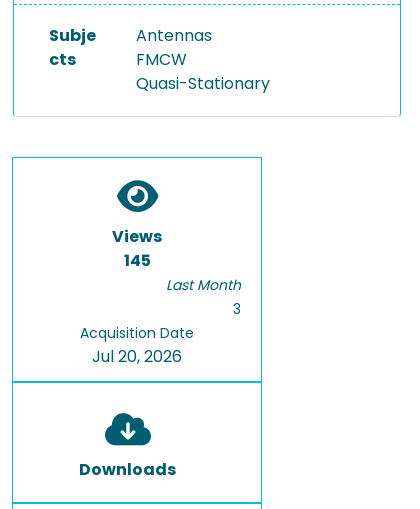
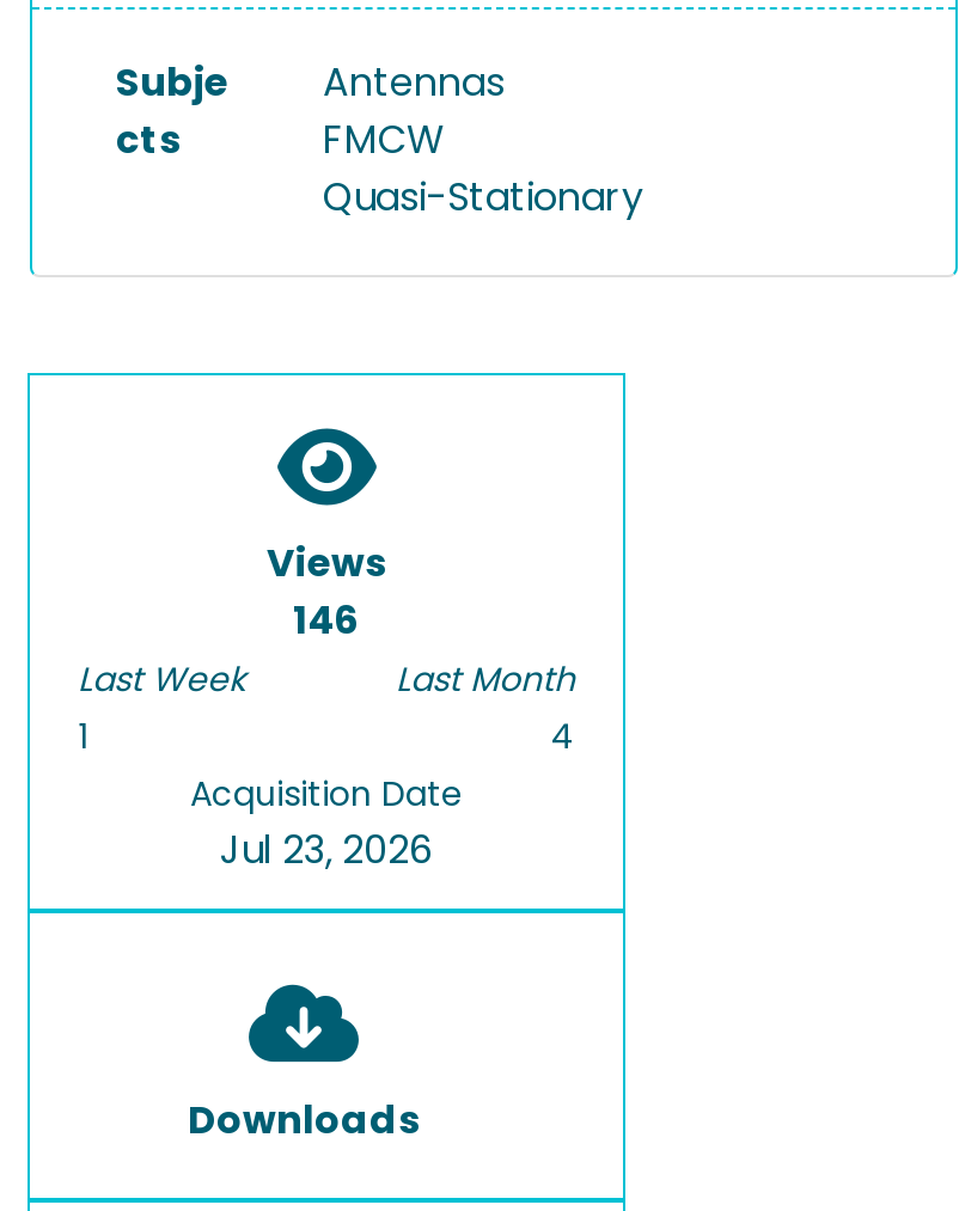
[123,249,150,272] 145 -> [78,593,360,760] 146 | Last Week | 1
[233,299,241,319] 3 -> [551,712,575,760] 4
[92,345,182,368] Jul 20, 2026 -> [220,822,433,877] Jul 23, 2026

